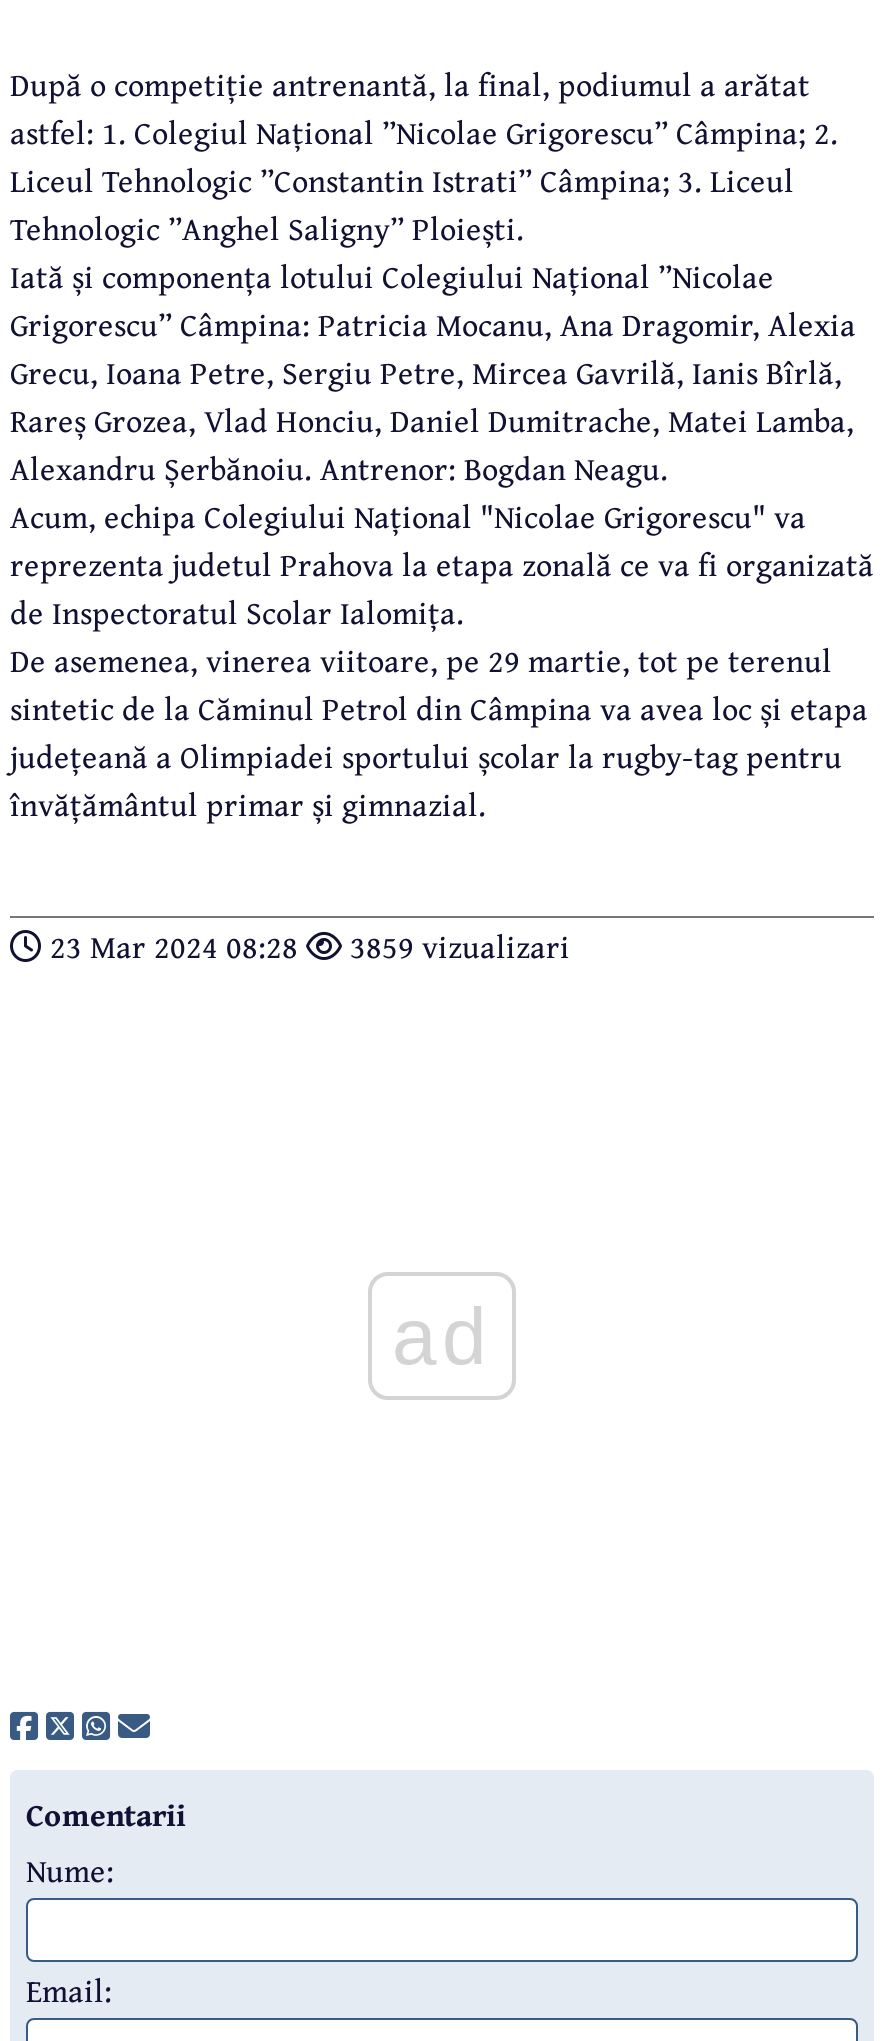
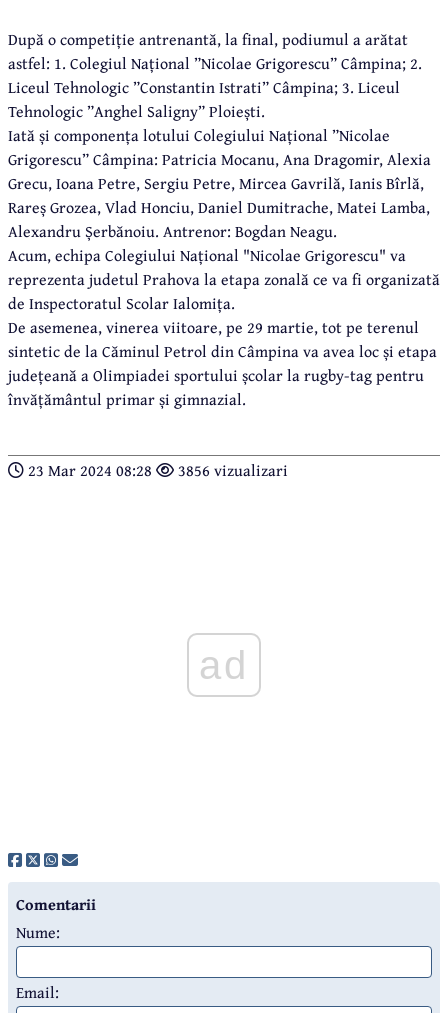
[42,921,570,969] 23 Mar 2024 08:28 3859 vizualizari -> [24,458,288,482] 23 Mar 2024 08:28 3856 vizualizari

